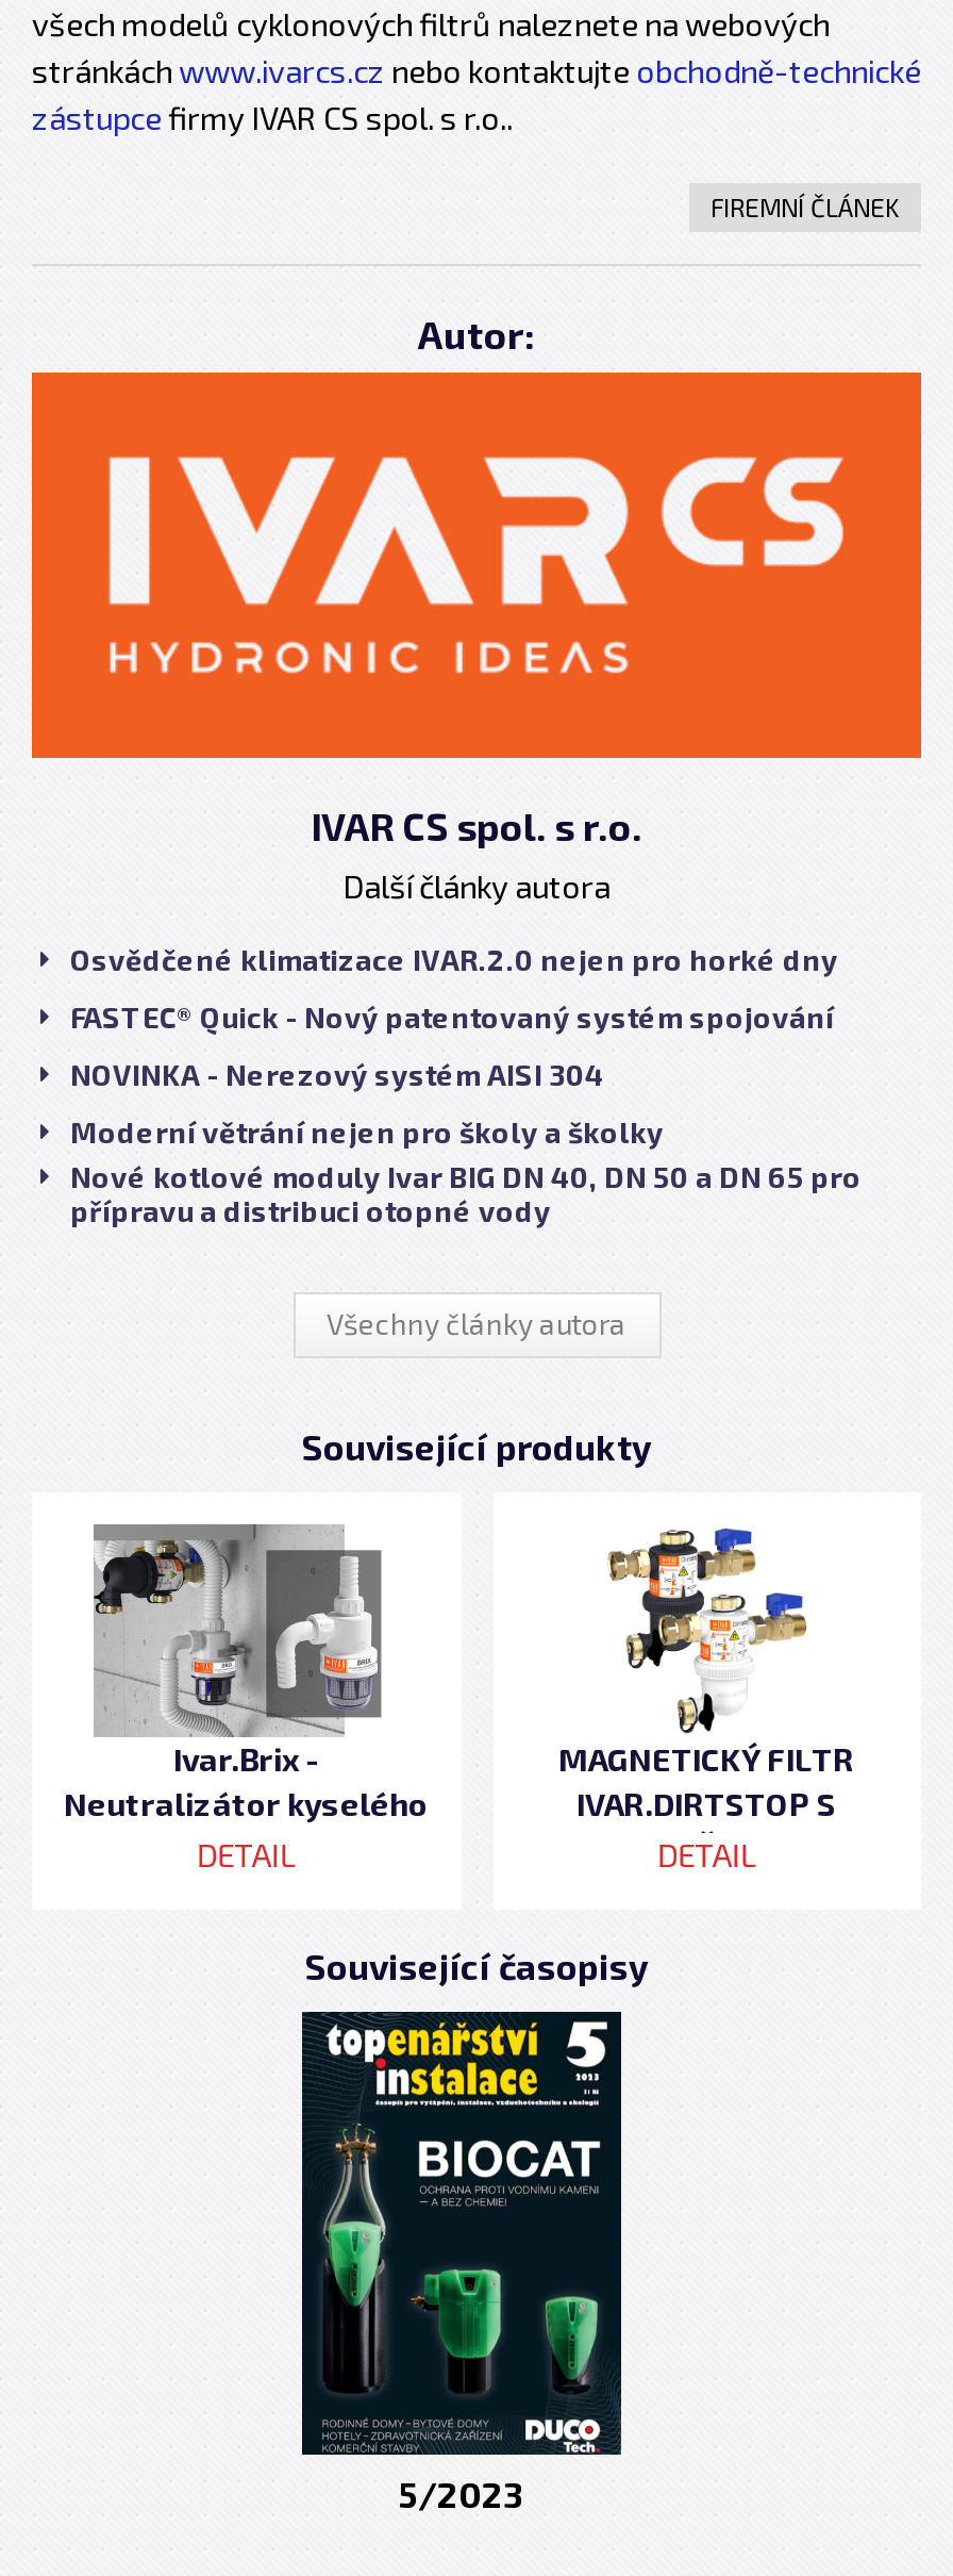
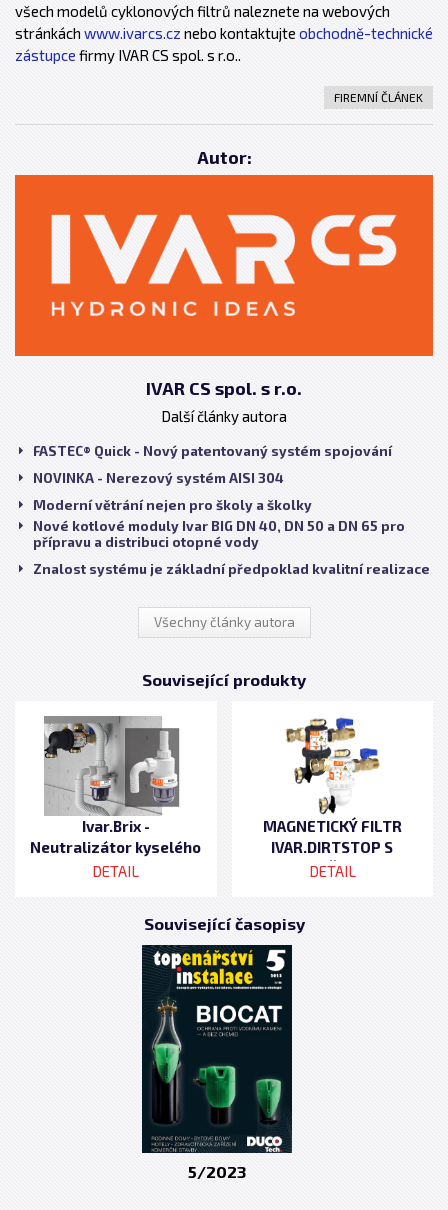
[70,943,838,977] Osvědčené klimatizace IVAR.2.0 nejen pro horké dny -> none
moved [70,1001,862,1229] -> [33,443,405,550]: FASTEC® Quick - Nový patentovaný systém spojování | NOVINKA - Nerezový systém AISI 304 | Moderní větrání nejen pro školy a školky | Nové kotlové moduly Ivar BIG DN 40, DN 50 a DN 65 pro | přípravu a distribuci otopné vody
none -> [33,561,430,577] Znalost systému je základní předpoklad kvalitní realizace

